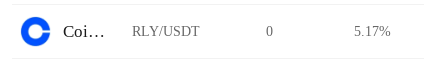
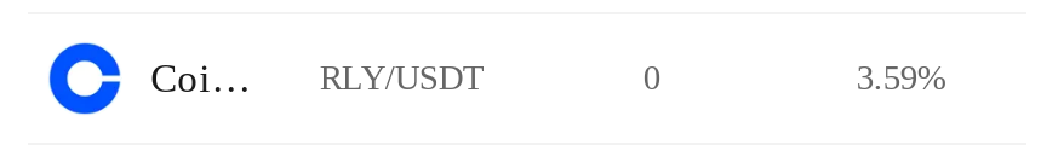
[354,23,391,39] 5.17% -> [857,58,946,96] 3.59%

